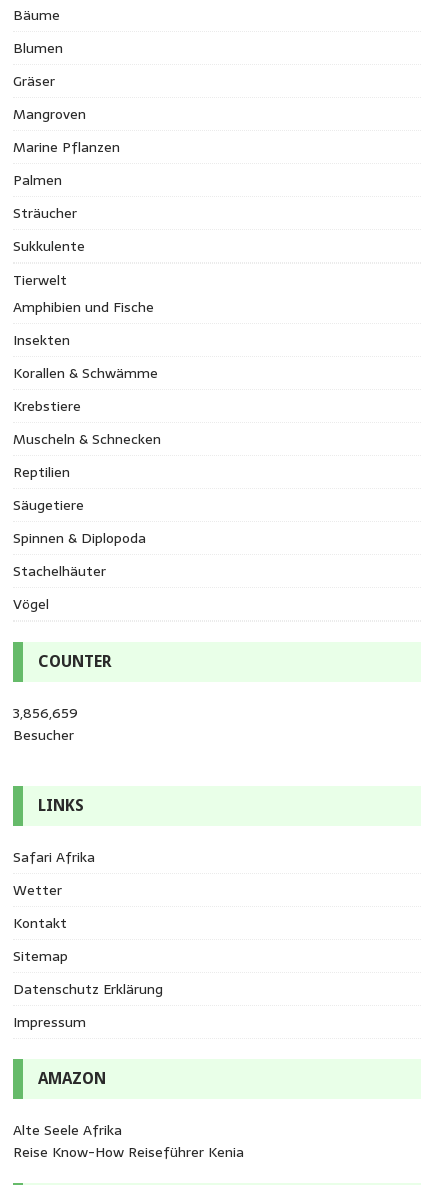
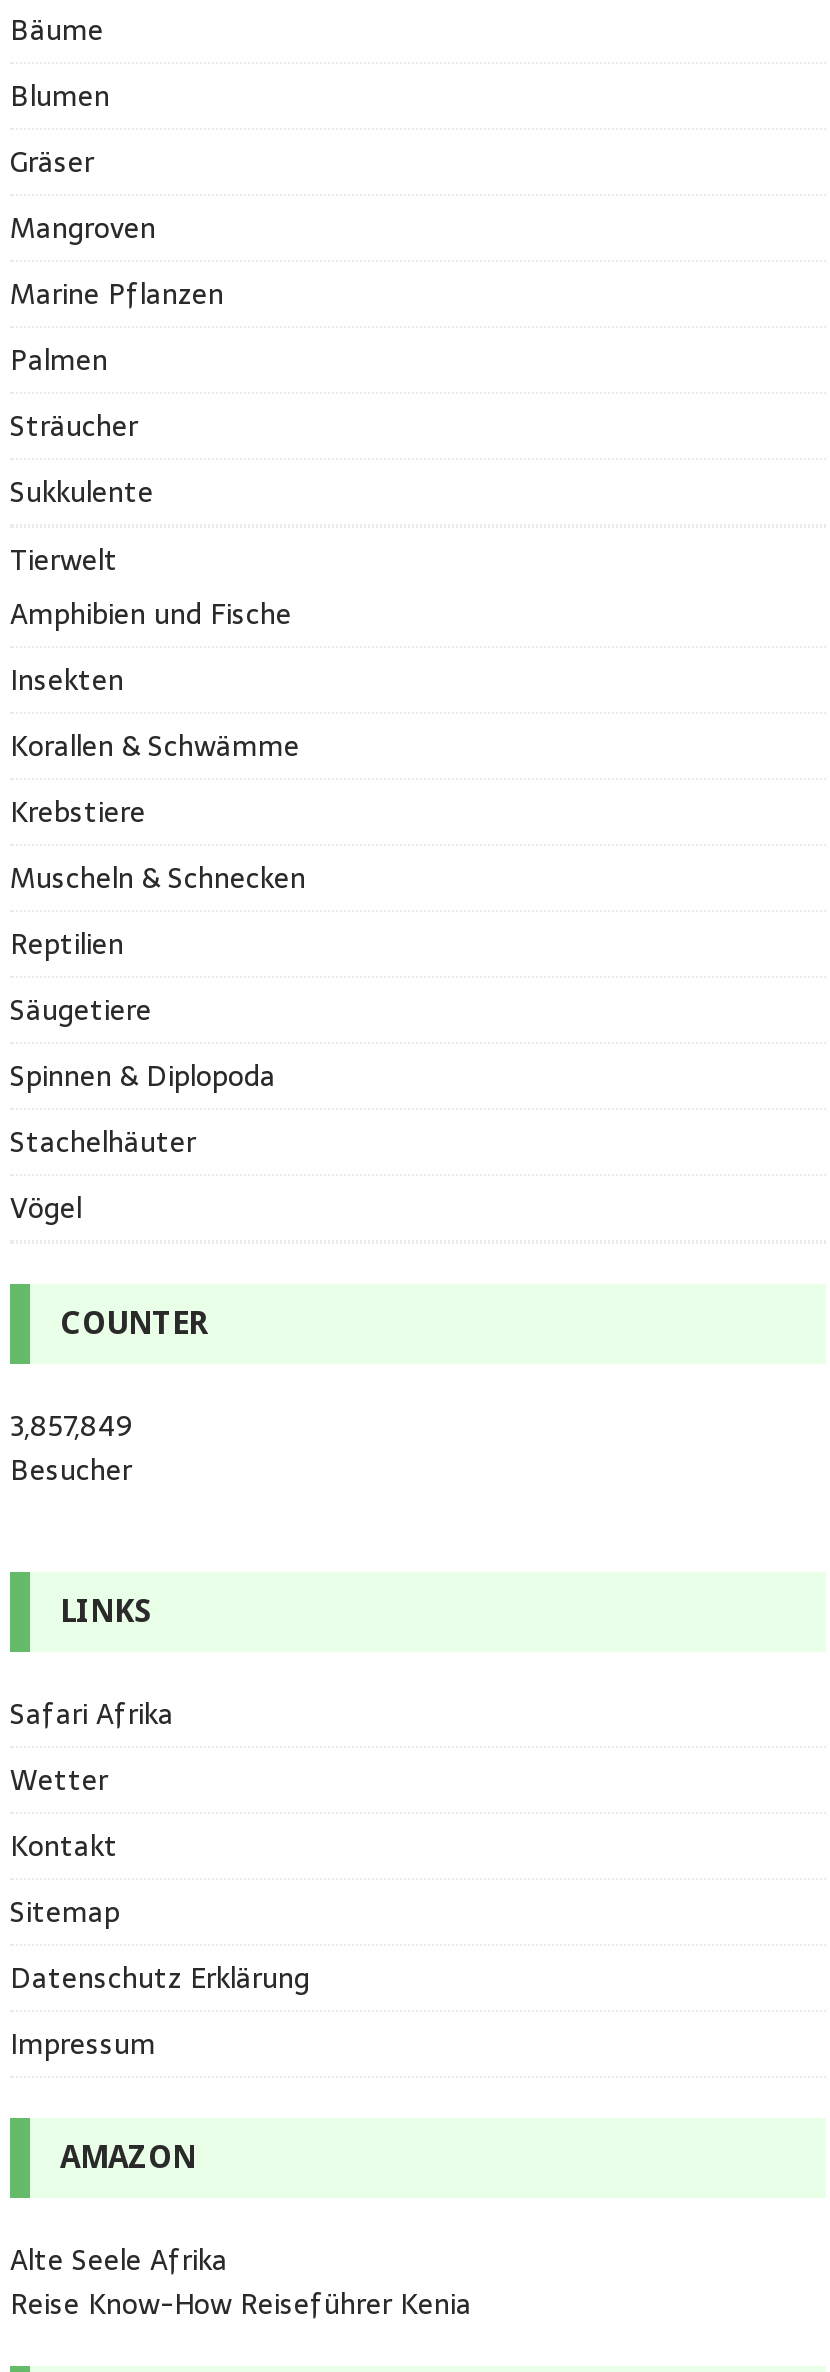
[13,702,78,724] 3,856,659 -> [10,1403,134,1447] 3,857,849

